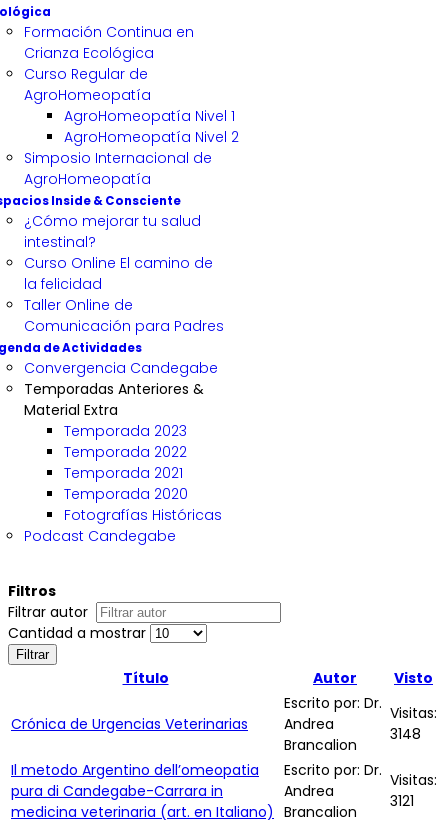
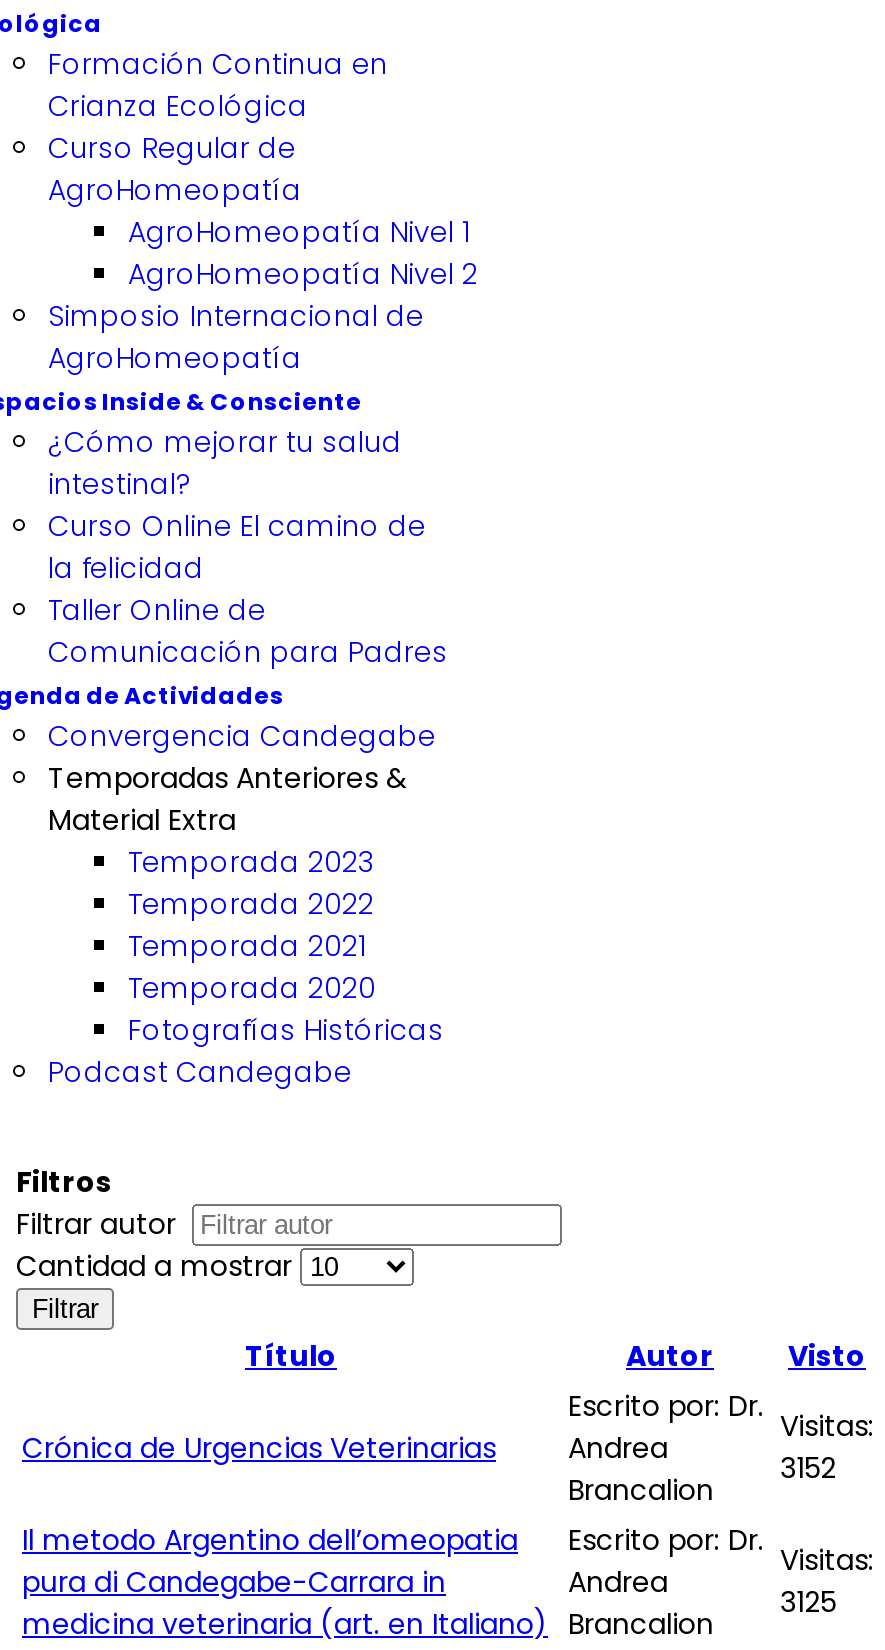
[390,724,421,744] 3148 -> [780,1448,836,1488] 3152
[390,791,414,811] 3121 -> [780,1582,836,1622] 3125

